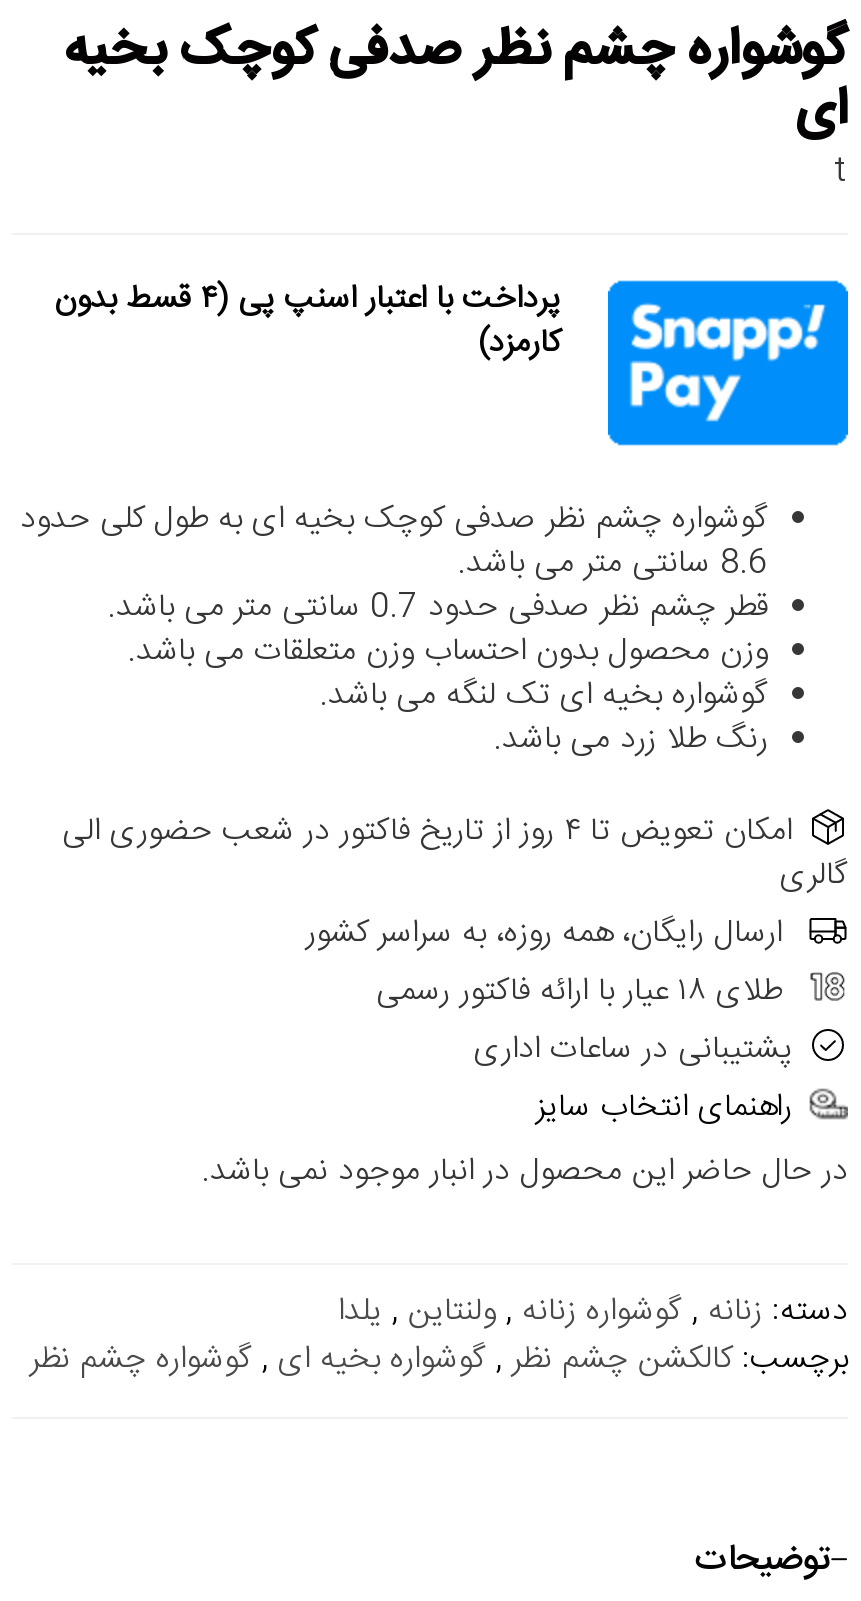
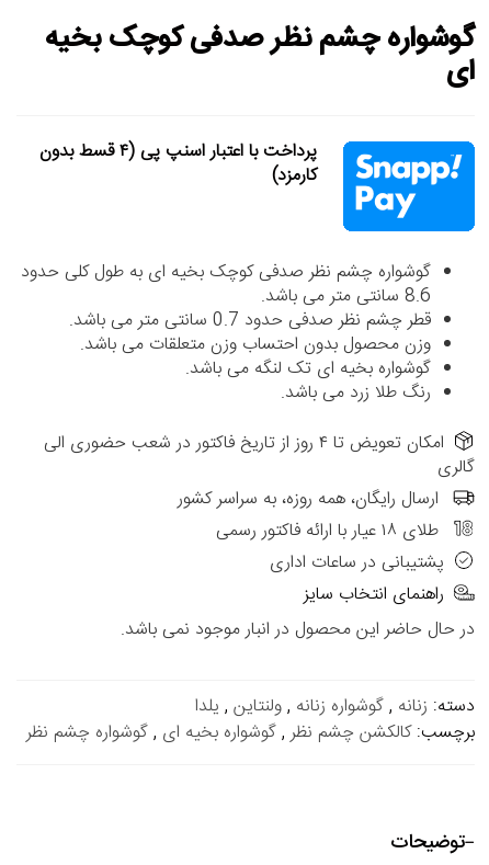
[834,144,848,198] t -> none

